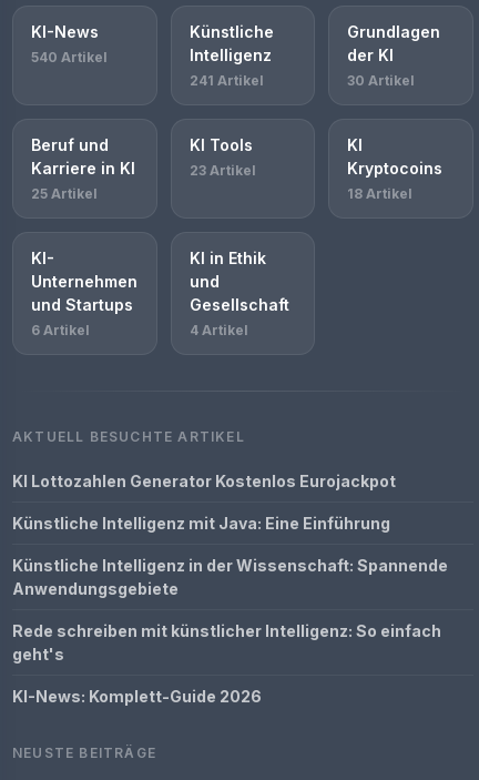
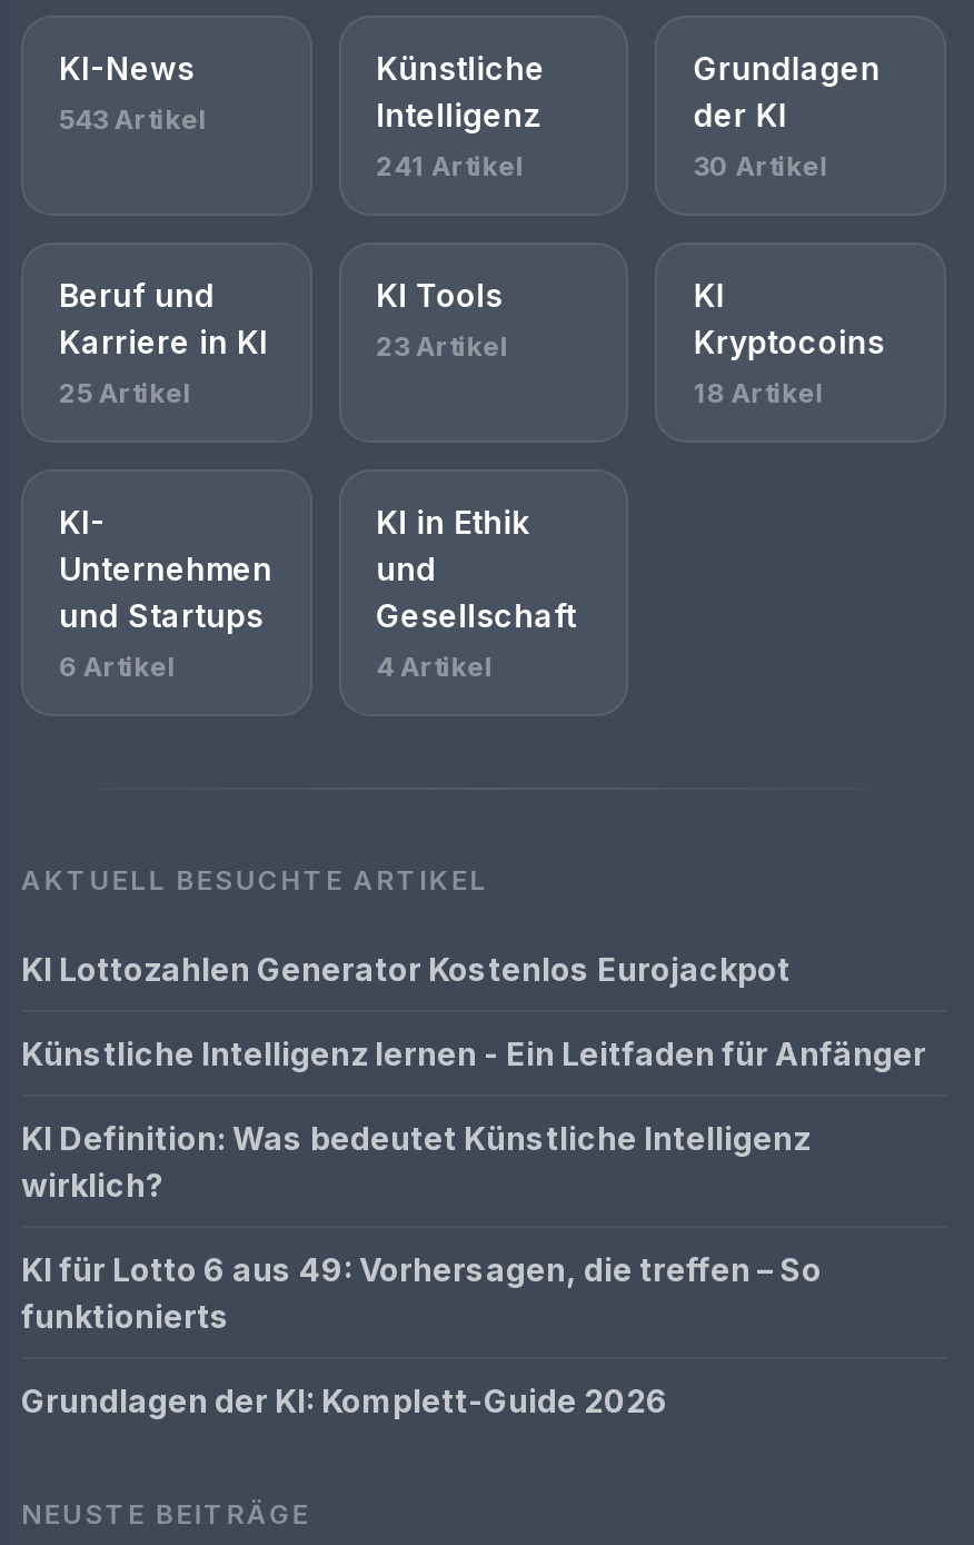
[31,49,108,66] 540 Artikel -> [59,103,208,137] 543 Artikel
[12,514,390,533] Künstliche Intelligenz mit Java: Eine Einführung -> [21,1036,926,1073] Künstliche Intelligenz lernen - Ein Leitfaden für Anfänger
[12,556,448,599] Künstliche Intelligenz in der Wissenschaft: Spannende | Anwendungsgebiete -> [21,1120,811,1205] KI Definition: Was bedeutet Künstliche Intelligenz | wirklich?
[12,622,441,664] Rede schreiben mit künstlicher Intelligenz: So einfach | geht's -> [21,1251,822,1336] KI für Lotto 6 aus 49: Vorhersagen, die treffen – So | funktionierts
[12,687,262,706] KI-News: Komplett-Guide 2026 -> [21,1383,668,1420] Grundlagen der KI: Komplett-Guide 2026

